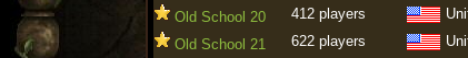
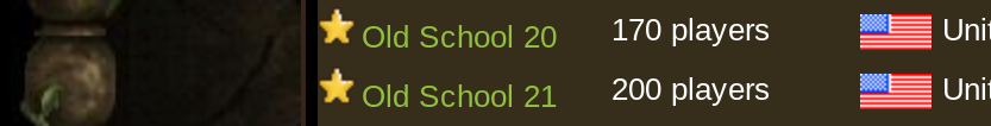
[174,5,365,25] Old School 20 412 players -> [362,12,771,55] Old School 20 170 players
[174,33,365,53] Old School 21 622 players -> [362,71,771,114] Old School 21 200 players

